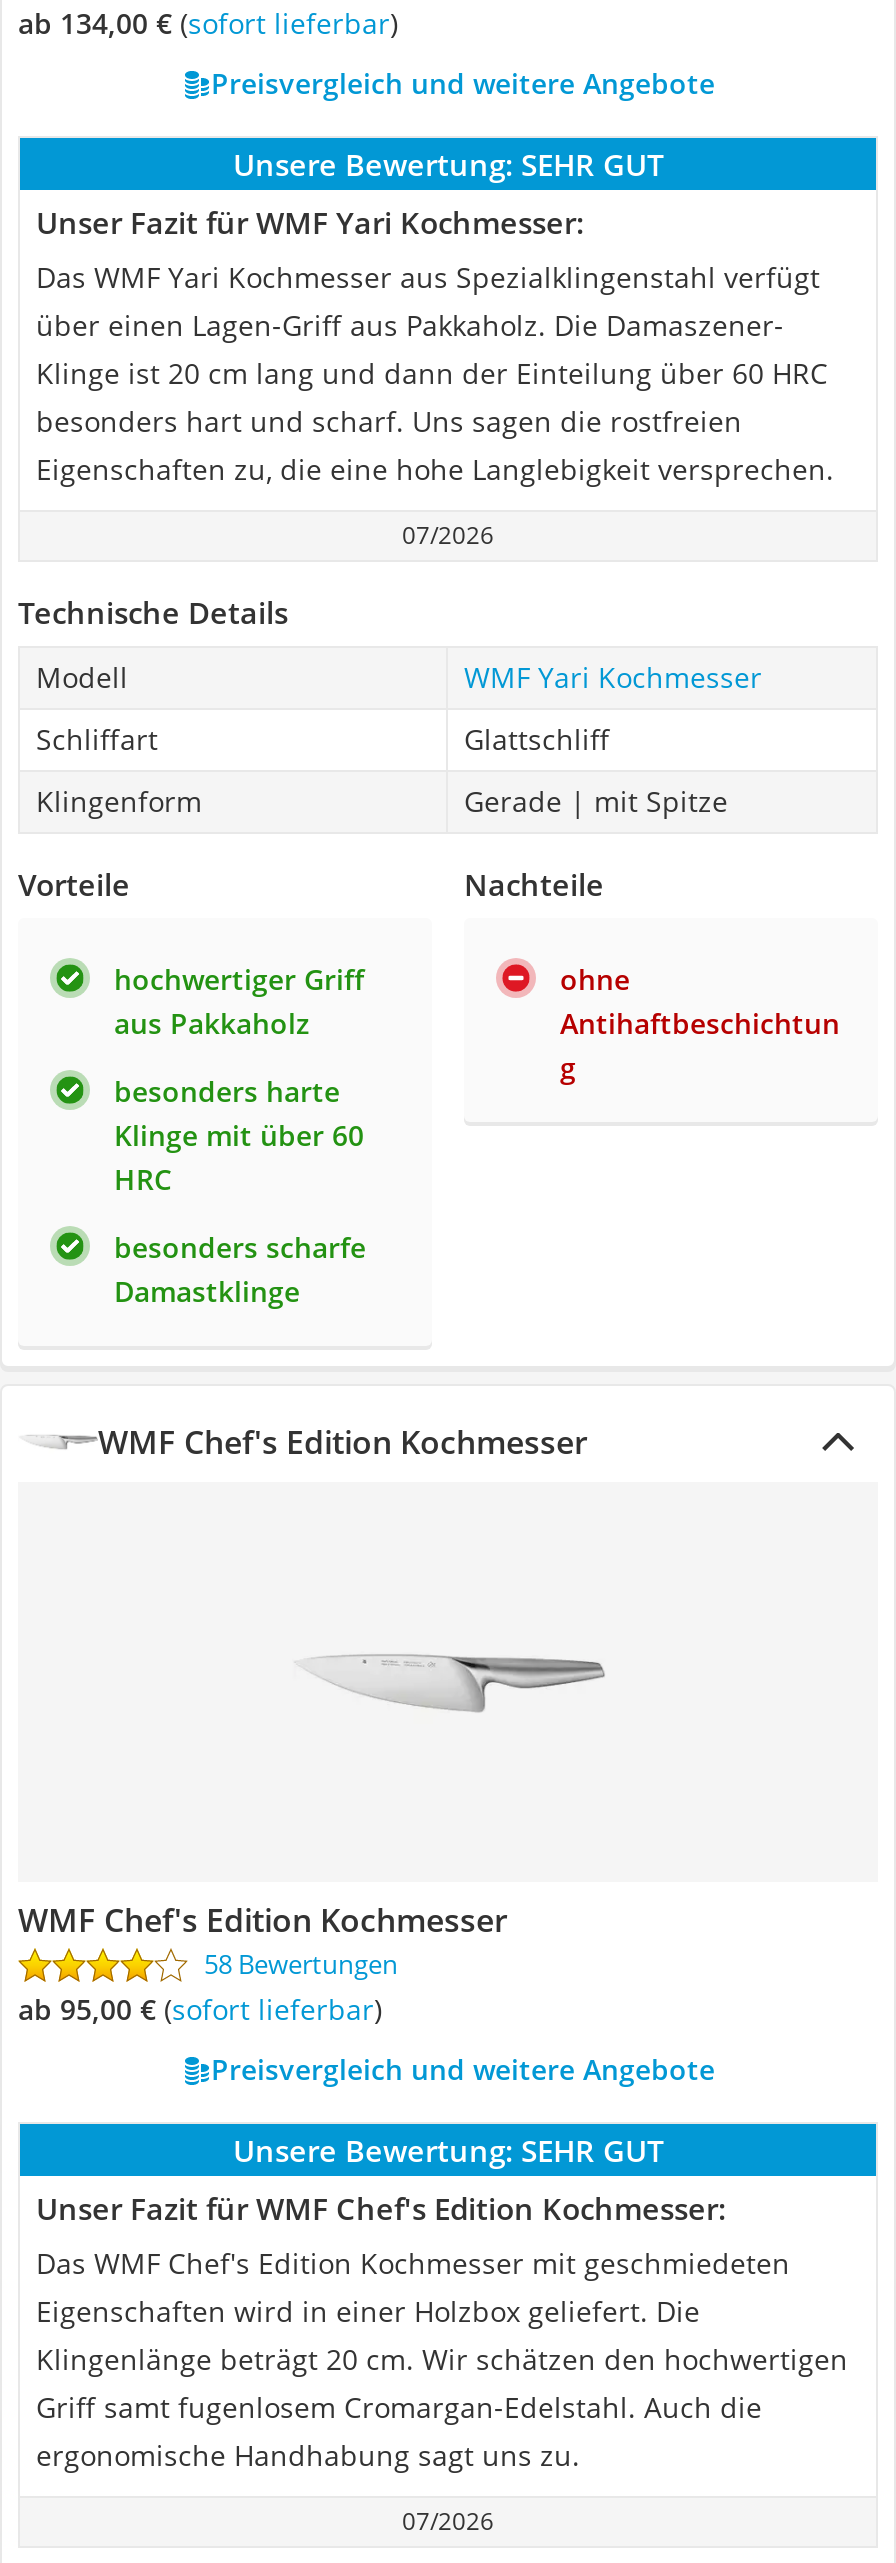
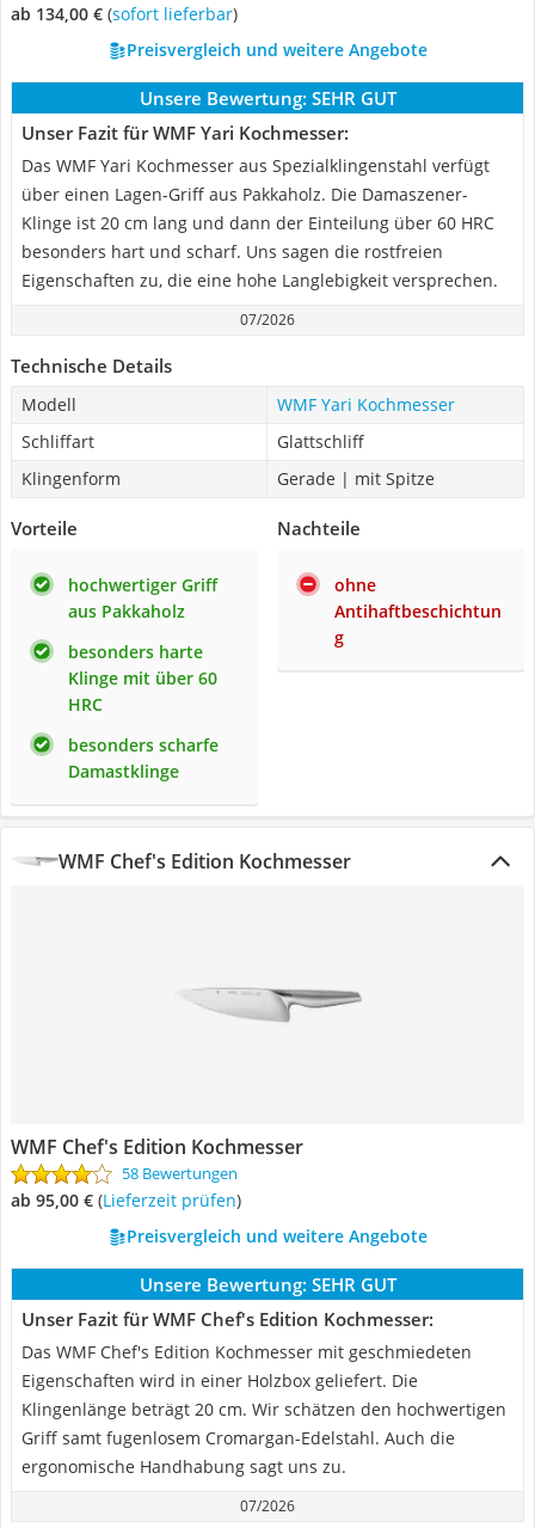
[18,1990,382,2028] ab 95,00 €( Sofort lieferbar) -> [11,1189,241,1211] ab 95,00 €(Lieferzeit prüfen)

